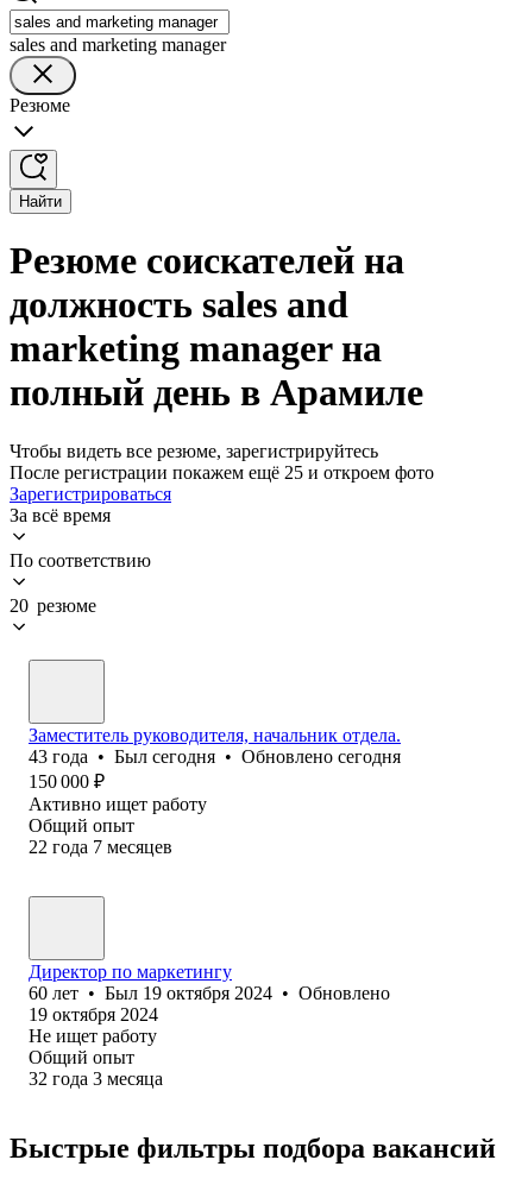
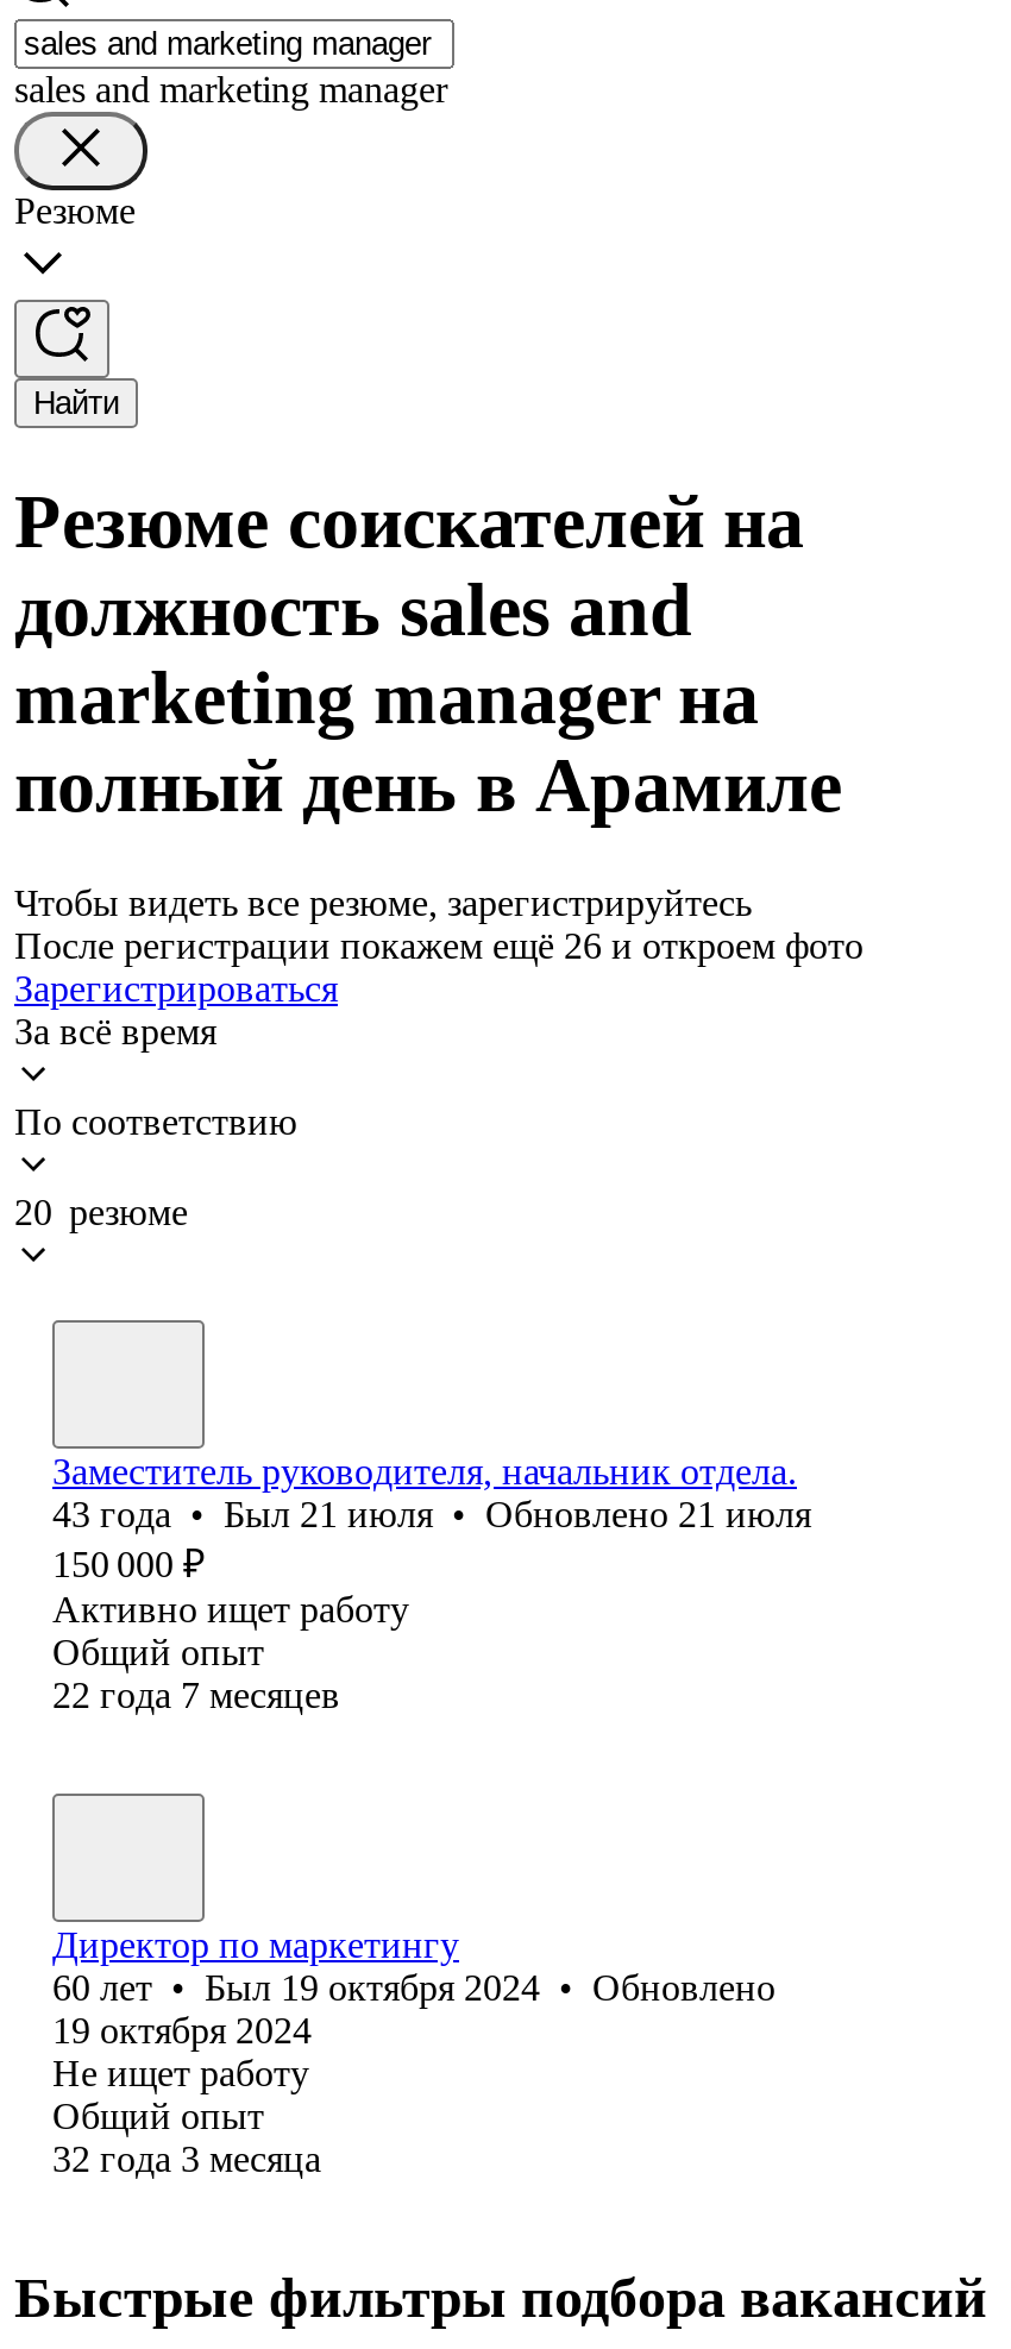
[10,462,434,482] После регистрации покажем ещё 25 и откроем фото -> [14,925,864,966] После регистрации покажем ещё 26 и откроем фото
[29,746,401,766] 43 года • Был сегодня • Обновлено сегодня -> [52,1494,811,1534] 43 года • Был 21 июля • Обновлено 21 июля

